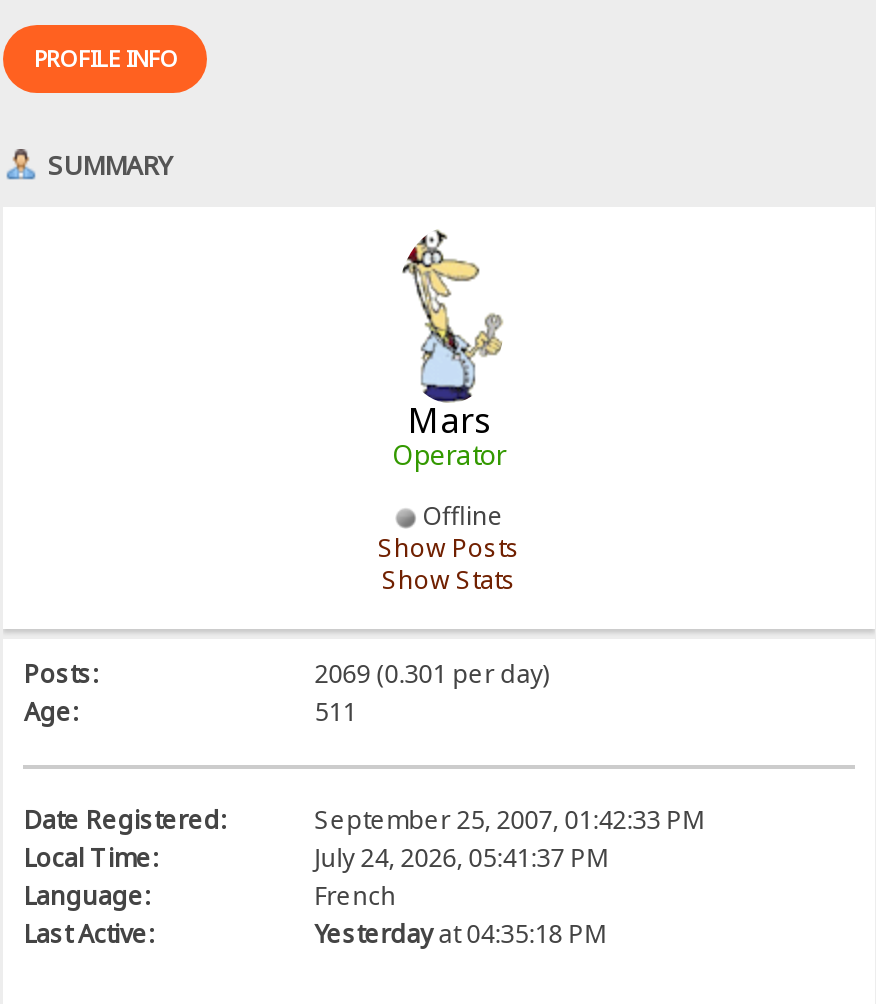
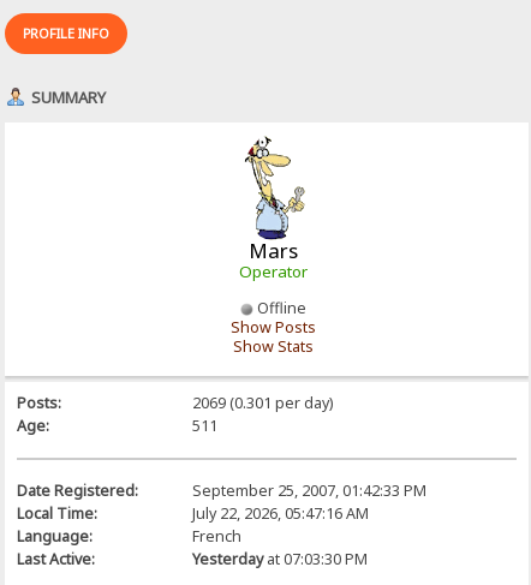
[314,841,608,875] July 24, 2026, 05:41:37 PM -> [192,503,368,523] July 22, 2026, 05:47:16 AM
[314,917,606,951] Yesterdayat 04:35:18 PM -> [192,549,367,569] Yesterdayat 07:03:30 PM

